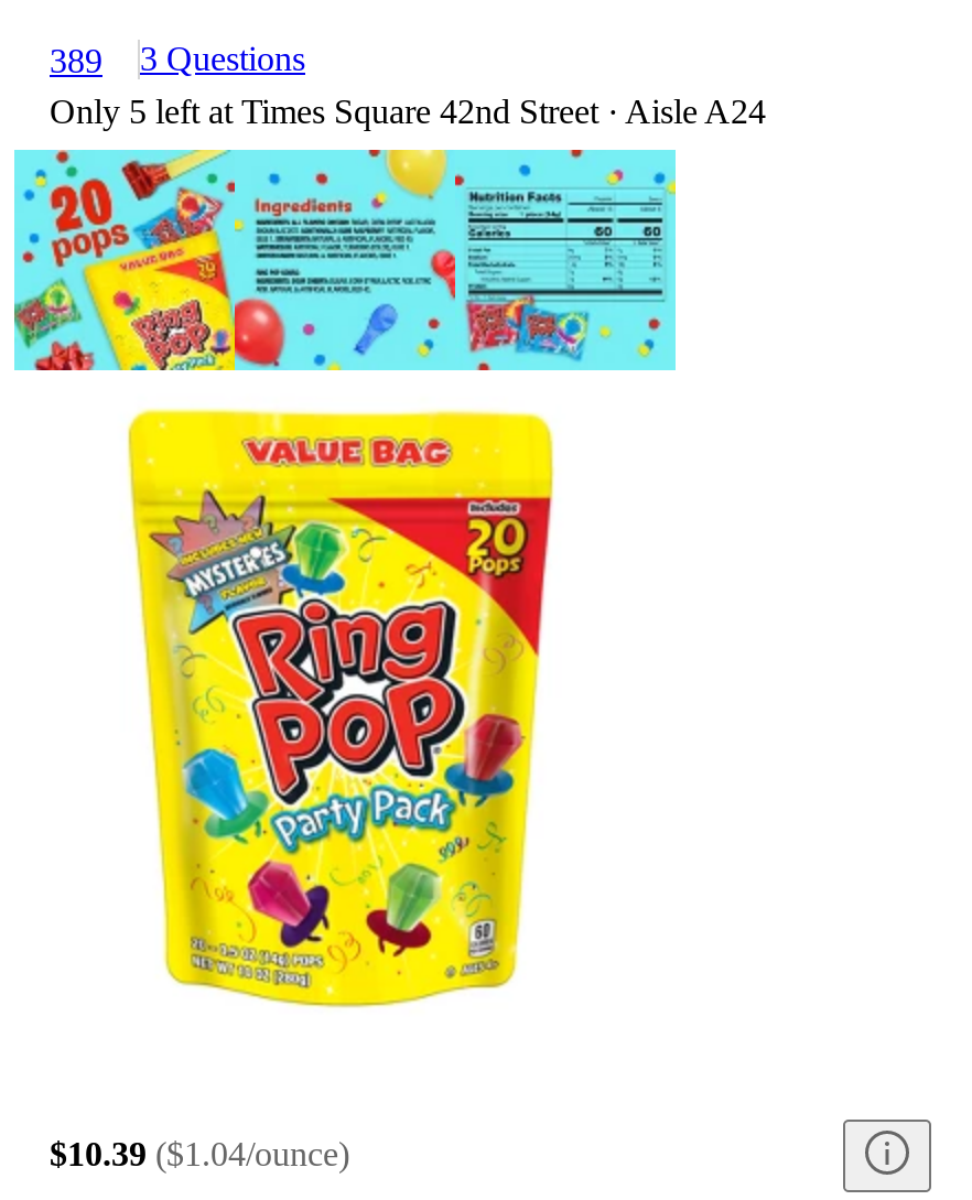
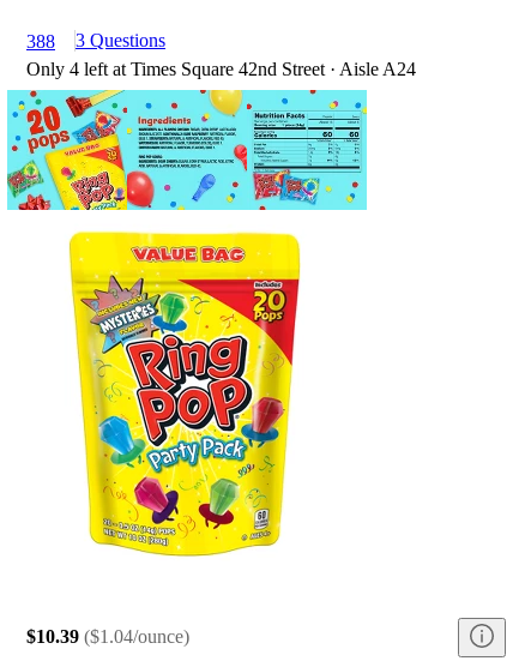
[50,39,305,79] 389 3 Questions -> [26,30,165,51] 388 3 Questions
[50,92,766,130] Only 5 left at Times Square 42nd Street · Aisle A24 -> [26,59,416,79] Only 4 left at Times Square 42nd Street · Aisle A24

